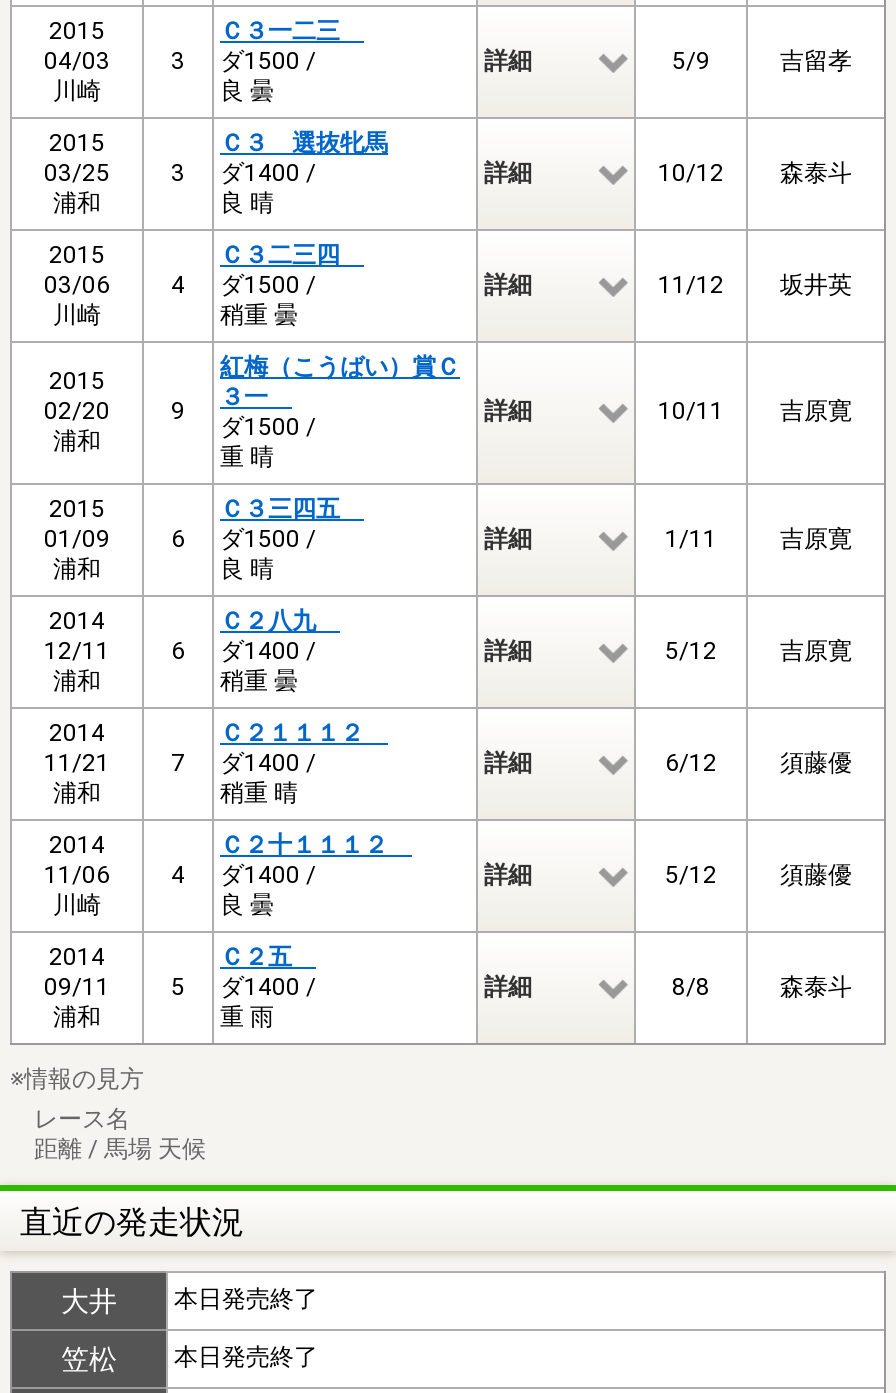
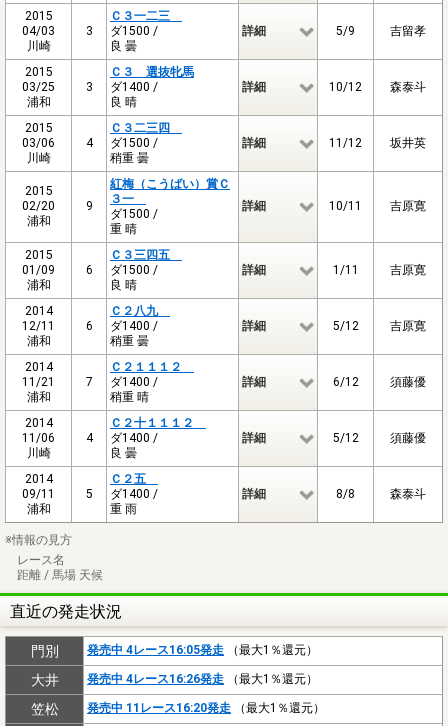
none -> [30,643,318,659] 門別 | 発売中 4レース16:05発走（最大1％還元）
[174,1285,318,1313] 本日発売終了 -> [87,672,318,686] 発売中 4レース16:26発走（最大1％還元）
[174,1343,318,1371] 本日発売終了 -> [87,701,325,715] 発売中 11レース16:20発走（最大1％還元）

